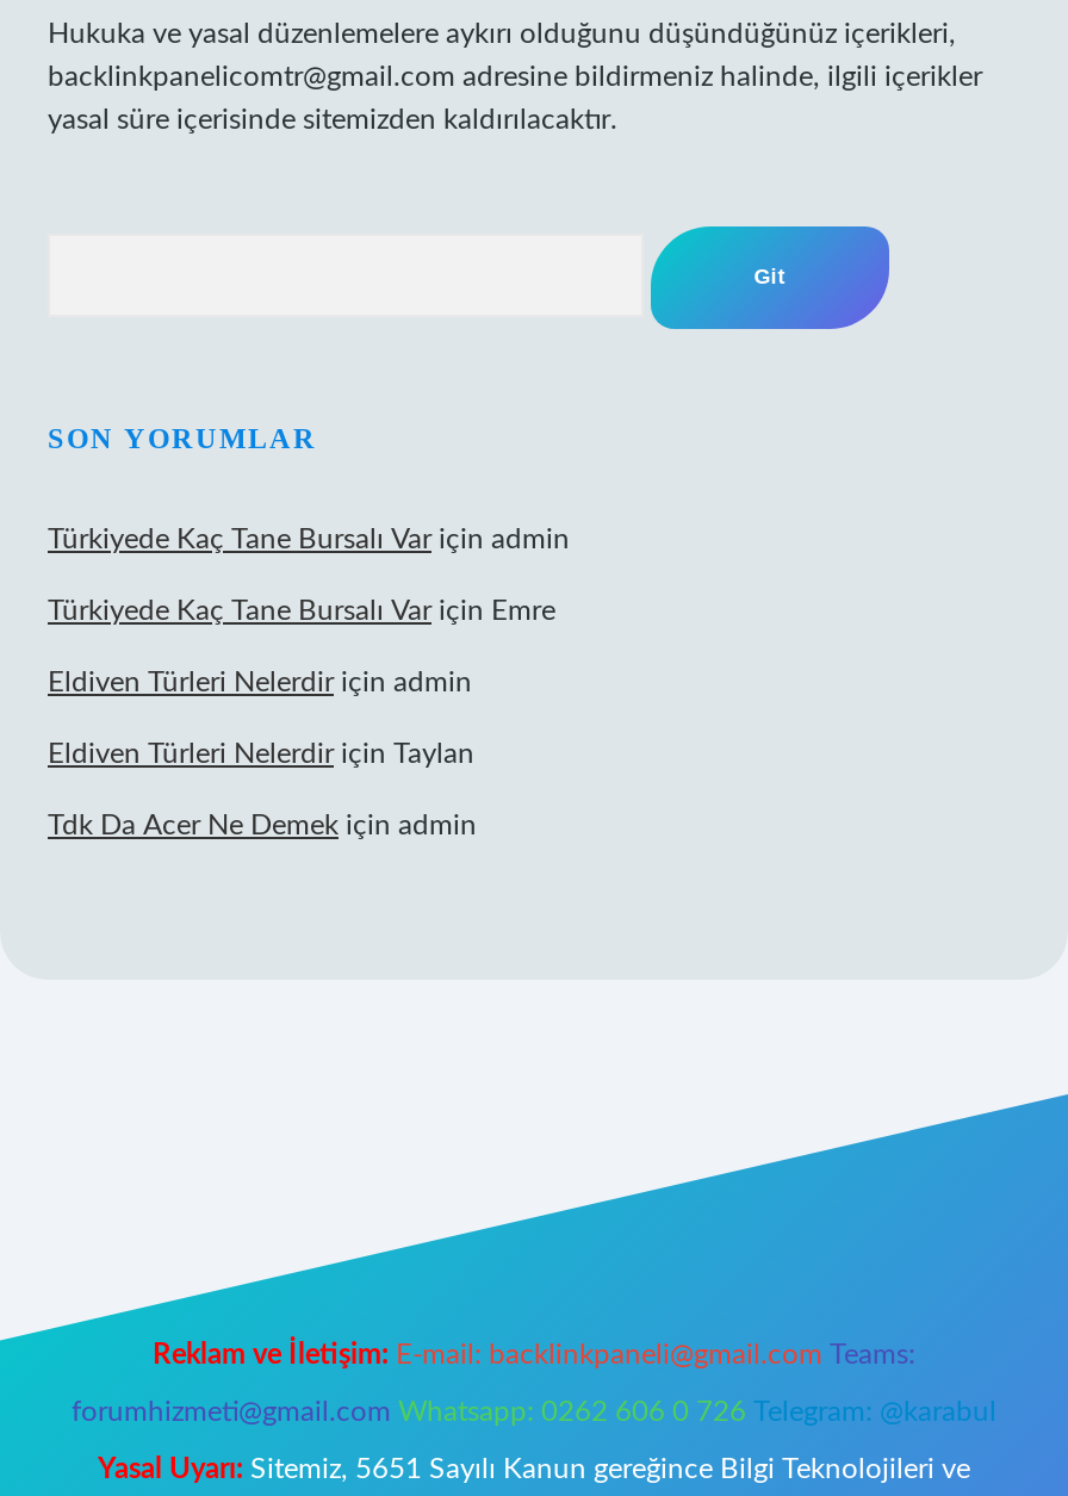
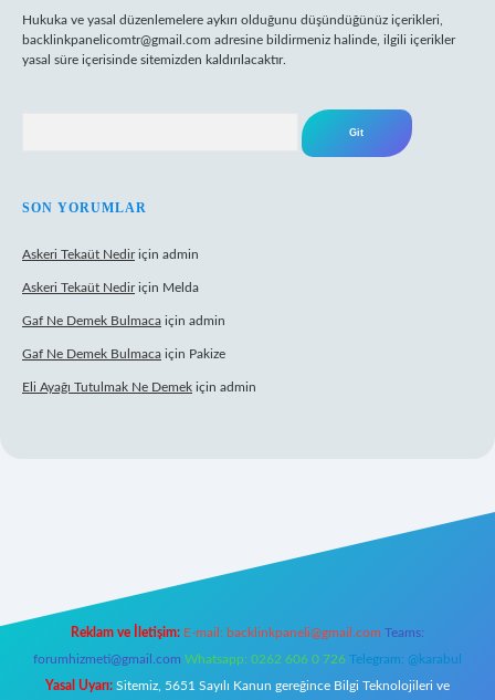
[48,524,570,553] Türkiyede Kaç Tane Bursalı Var için admin -> [22,248,199,261] Askeri Tekaüt Nedir için admin
[48,596,555,625] Türkiyede Kaç Tane Bursalı Var için Emre -> [22,281,199,294] Askeri Tekaüt Nedir için Melda
[48,668,472,696] Eldiven Türleri Nelerdir için admin -> [22,314,225,327] Gaf Ne Demek Bulmaca için admin
[48,739,474,768] Eldiven Türleri Nelerdir için Taylan -> [22,347,225,361] Gaf Ne Demek Bulmaca için Pakize
[48,811,477,839] Tdk Da Acer Ne Demek için admin -> [22,380,256,394] Eli Ayağı Tutulmak Ne Demek için admin

